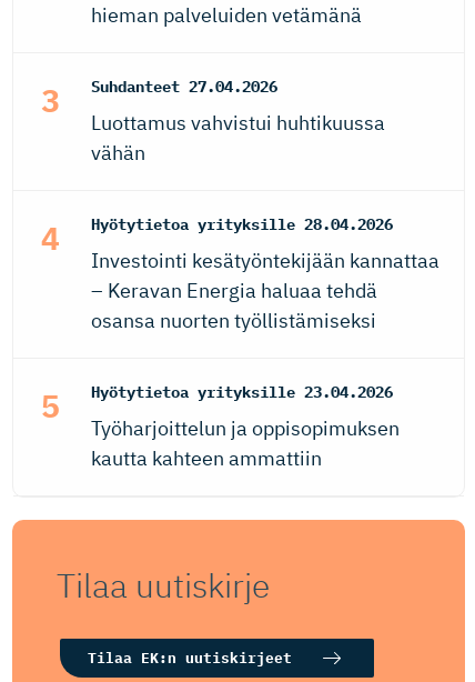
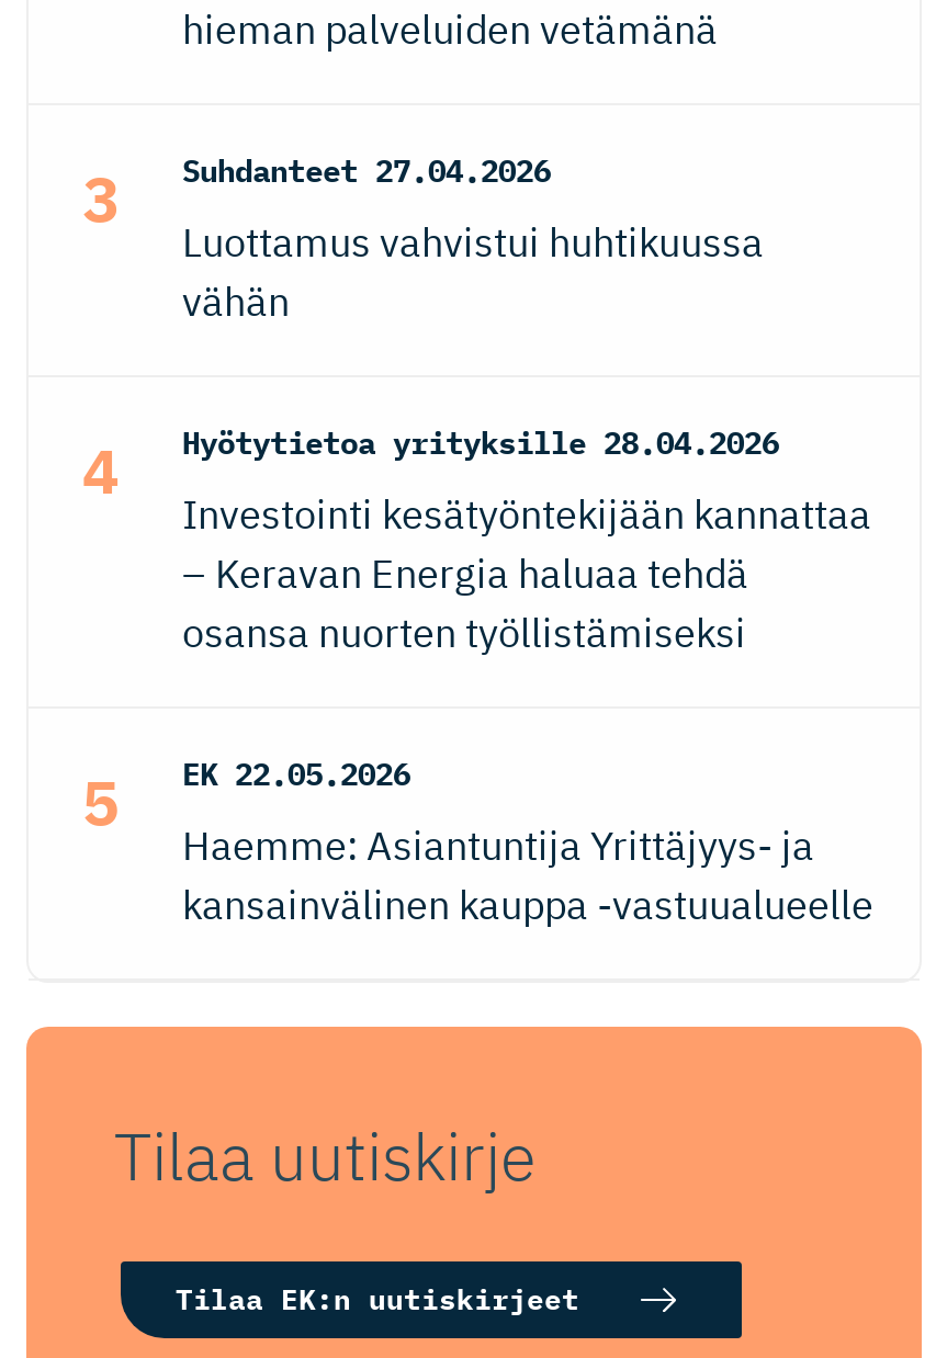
[91,382,393,402] Hyötytietoa yrityksille 23.04.2026 -> [182,755,410,794] EK 22.05.2026
[91,415,400,471] Työharjoittelun ja oppisopimuksen | kautta kahteen ammattiin -> [182,821,873,930] Haemme: Asiantuntija Yrittäjyys- ja | kansainvälinen kauppa -vastuualueelle

